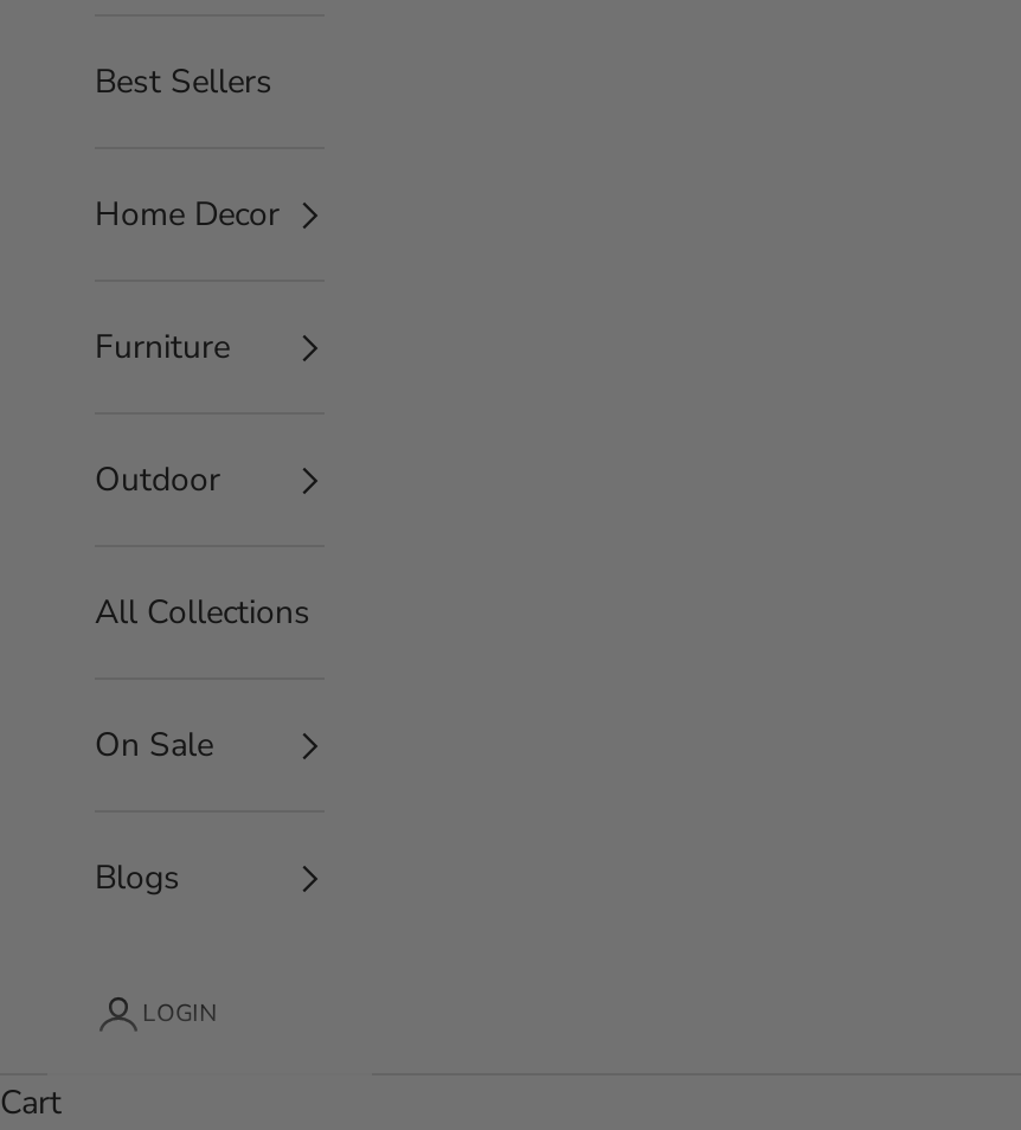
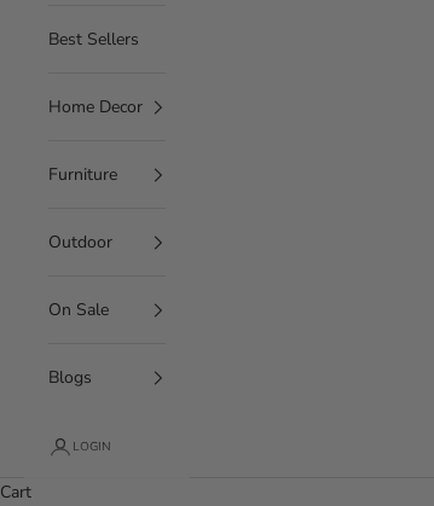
[95,590,310,635] All Collections -> none

